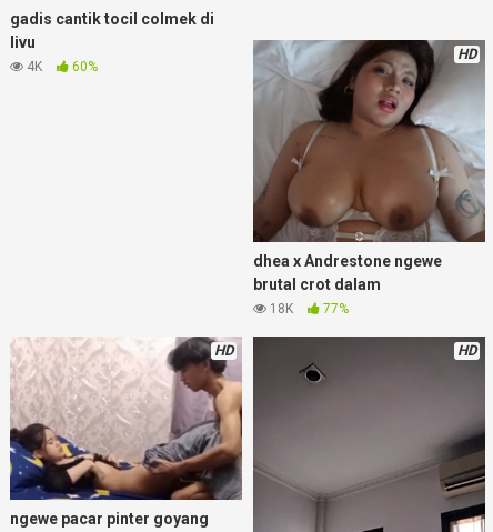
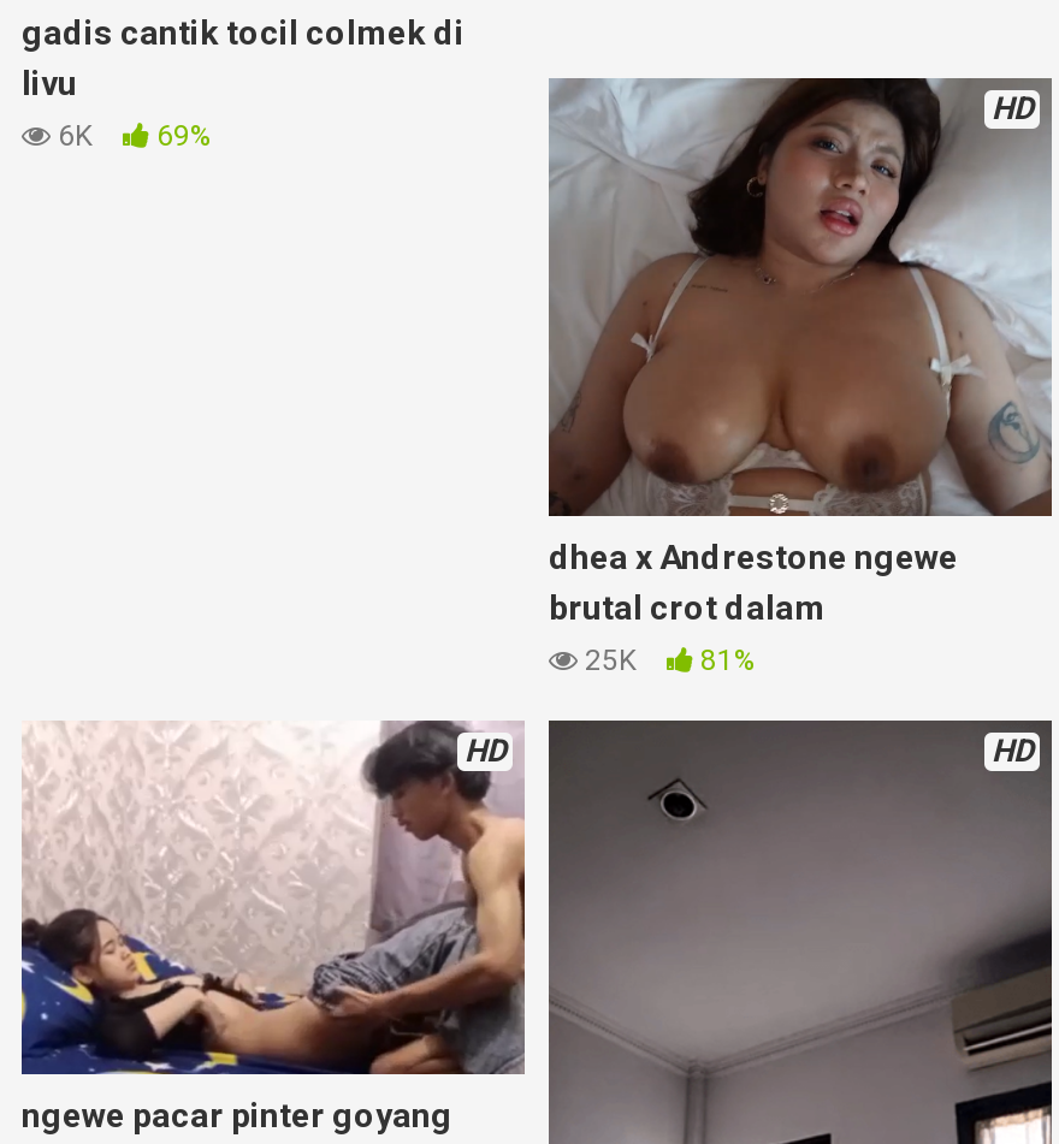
[23,59,98,74] 4K | 60% -> [51,119,212,153] 6K | 69%
[266,301,349,317] 18K | 77% -> [578,644,756,678] 25K | 81%

